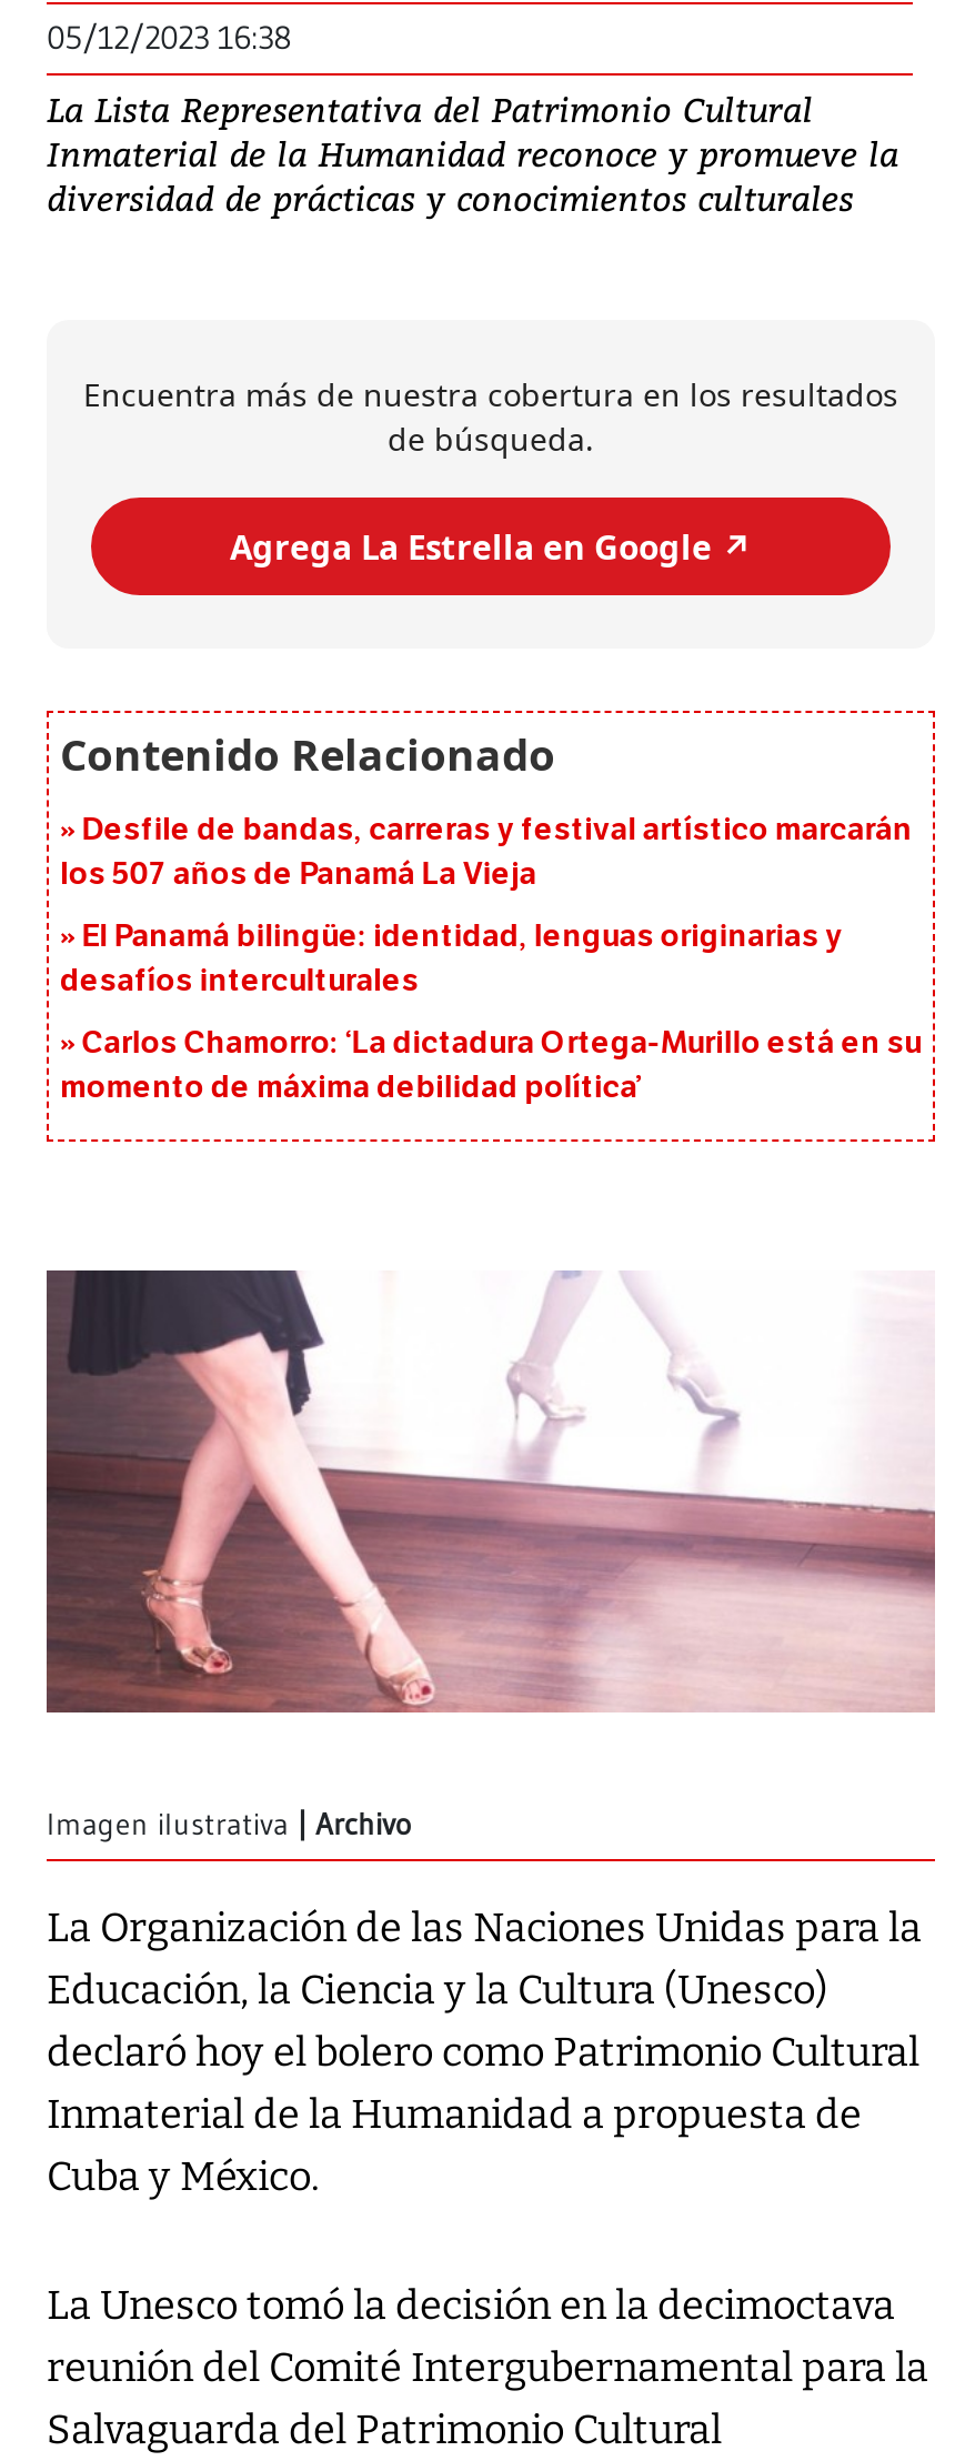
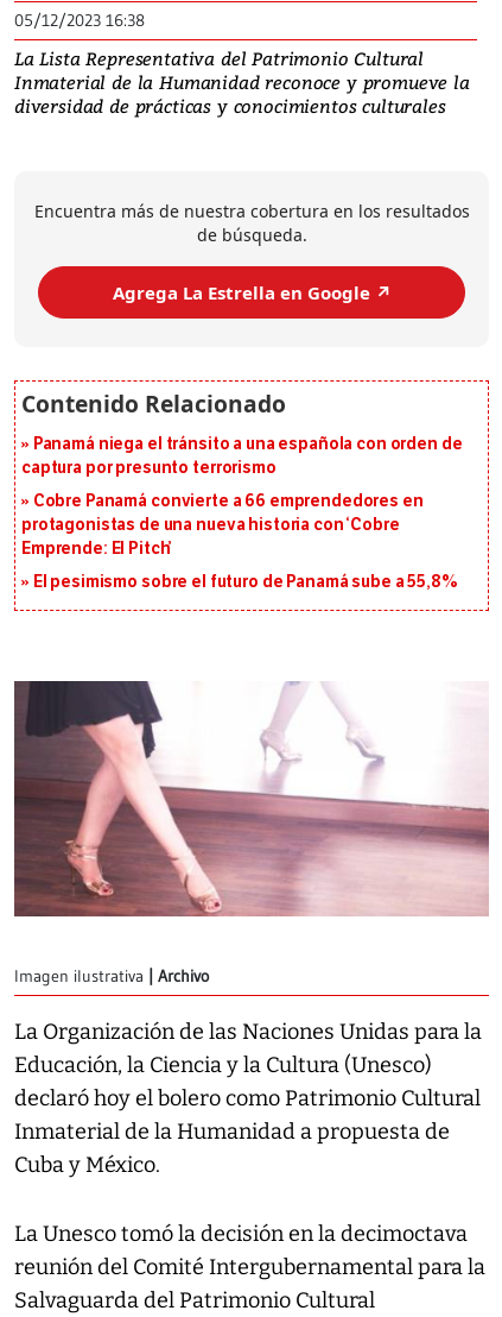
[60,812,912,894] Desfile de bandas, carreras y festival artístico marcarán | los 507 años de Panamá La Vieja -> [21,434,462,478] Panamá niega el tránsito a una española con orden de | captura por presunto terrorismo
[60,918,843,1001] El Panamá bilingüe: identidad, lenguas originarias y | desafíos interculturales -> [21,491,423,559] Cobre Panamá convierte a 66 emprendedores en | protagonistas de una nueva historia con ‘Cobre | Emprende: El Pitch’
[60,1025,921,1107] Carlos Chamorro: ‘La dictadura Ortega-Murillo está en su | momento de máxima debilidad política’ -> [33,572,458,593] El pesimismo sobre el futuro de Panamá sube a 55,8%

